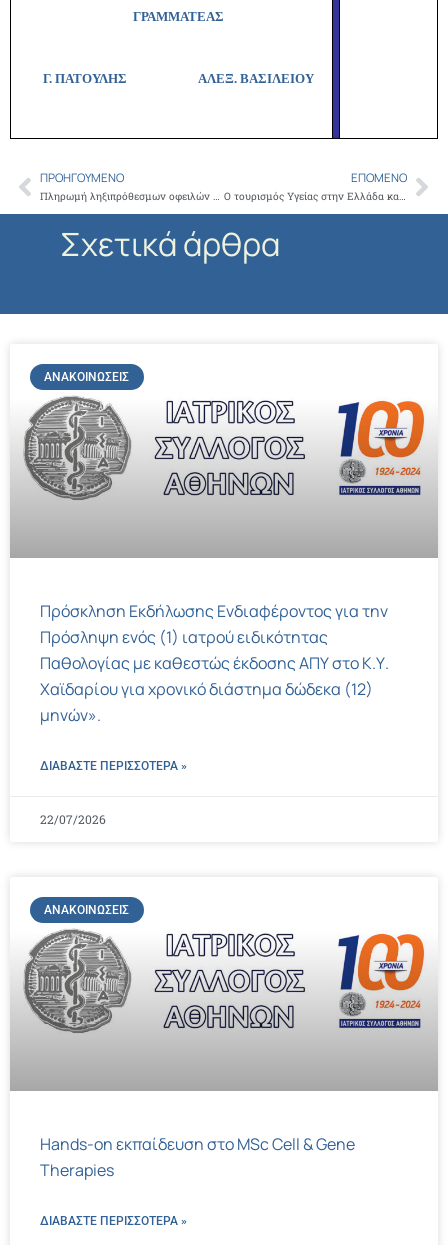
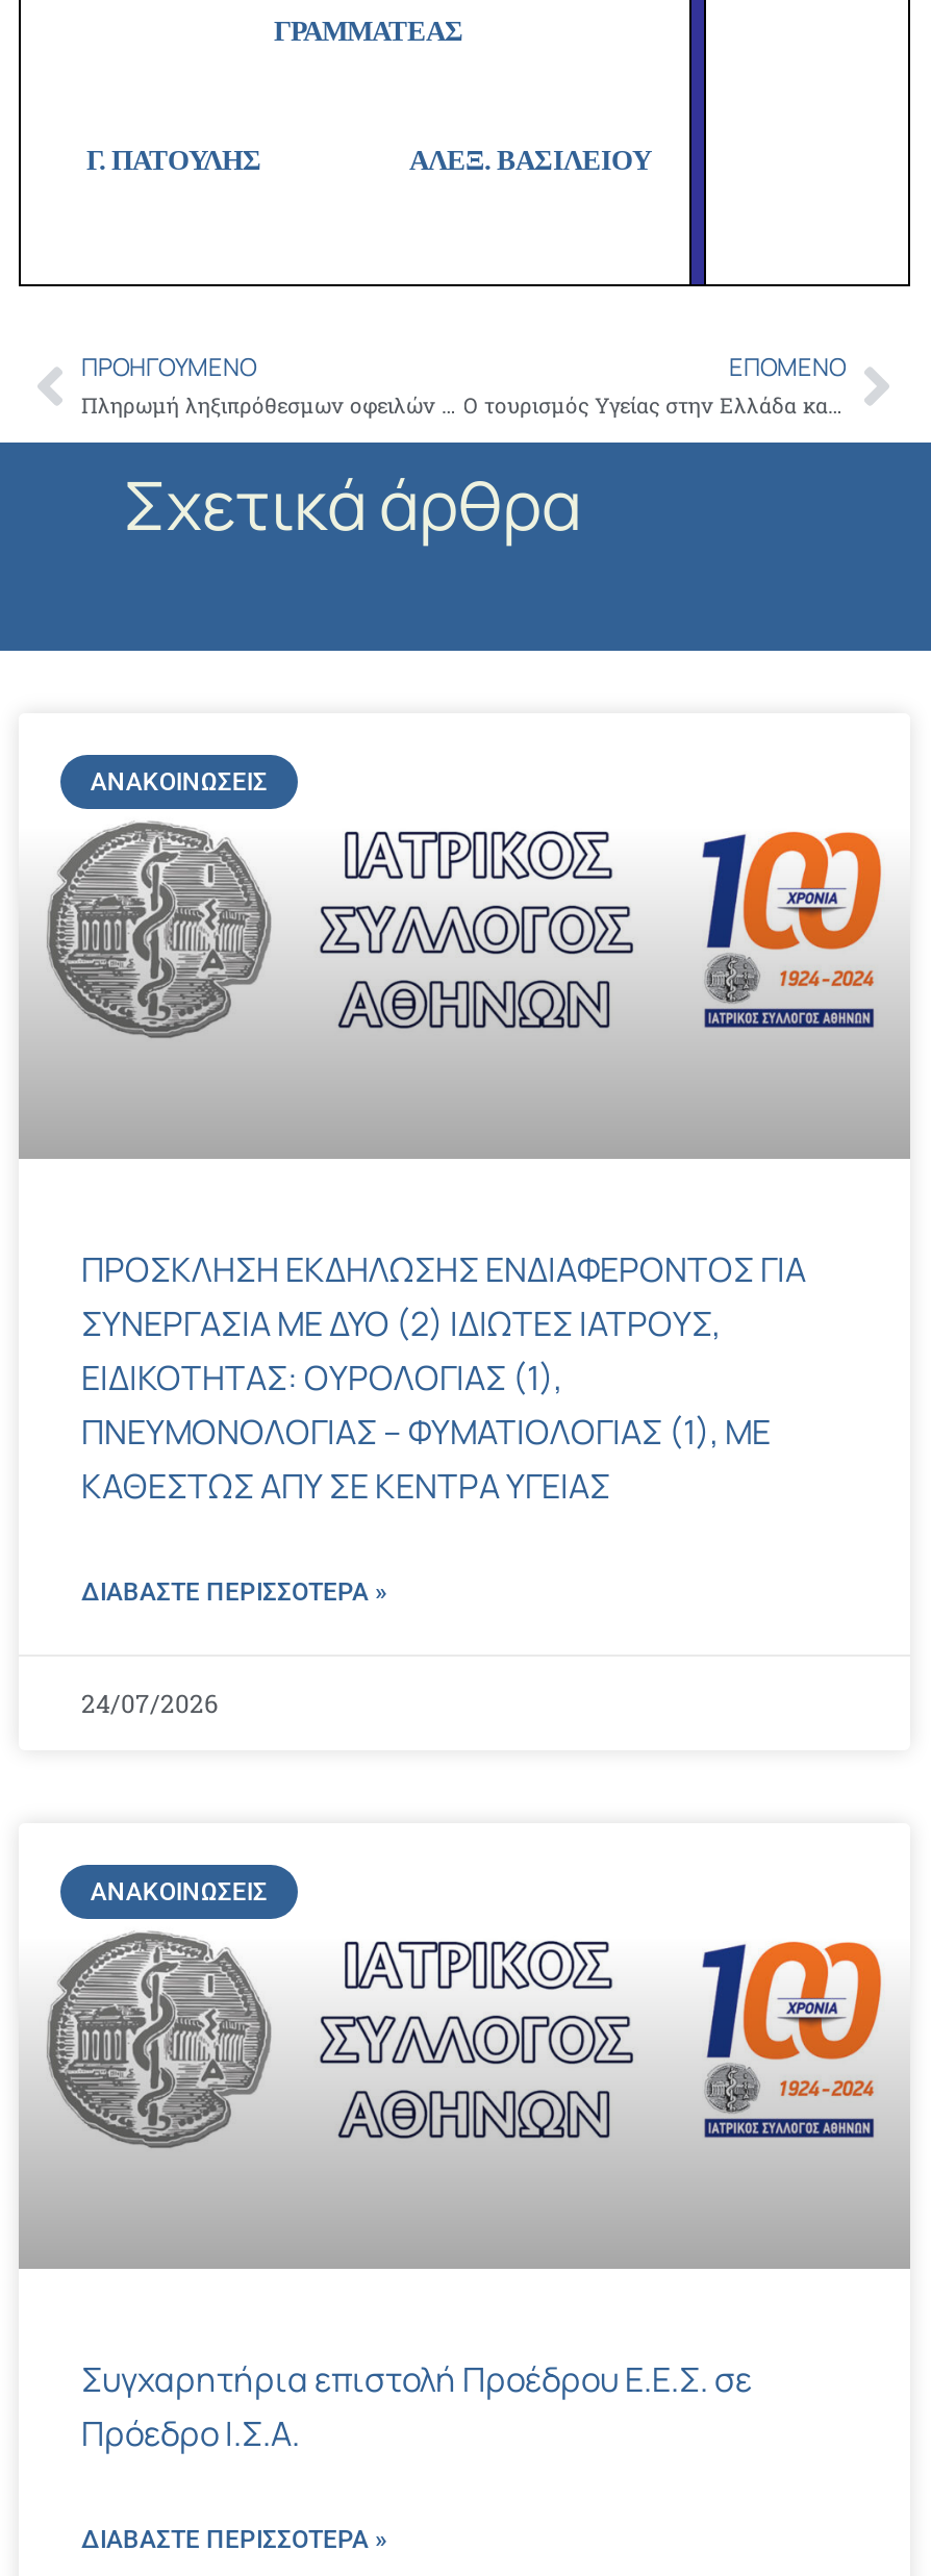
[40,600,389,726] Πρόσκληση Εκδήλωσης Ενδιαφέροντος για την | Πρόσληψη ενός (1) ιατρού ειδικότητας | Παθολογίας με καθεστώς έκδοσης ΑΠΥ στο Κ.Υ. | Χαϊδαρίου για χρονικό διάστημα δώδεκα (12) | μηνών». -> [81,1246,806,1509] ΠΡΟΣΚΛΗΣΗ ΕΚΔΗΛΩΣΗΣ ΕΝΔΙΑΦΕΡΟΝΤΟΣ ΓΙΑ | ΣΥΝΕΡΓΑΣΙΑ ΜΕ ΔΥΟ (2) ΙΔΙΩΤΕΣ ΙΑΤΡΟΥΣ, | ΕΙΔΙΚΟΤΗΤΑΣ: ΟΥΡΟΛΟΓΙΑΣ (1), | ΠΝΕΥΜΟΝΟΛΟΓΙΑΣ – ΦΥΜΑΤΙΟΛΟΓΙΑΣ (1), ΜΕ | ΚΑΘΕΣΤΩΣ ΑΠΥ ΣΕ ΚΕΝΤΡΑ ΥΓΕΙΑΣ
[40,811,106,827] 22/07/2026 -> [81,1686,219,1719] 24/07/2026
[40,1133,355,1181] Hands-on εκπαίδευση στο MSc Cell & Gene | Therapies -> [81,2356,752,2456] Συγχαρητήρια επιστολή Προέδρου Ε.Ε.Σ. σε | Πρόεδρο Ι.Σ.Α.

